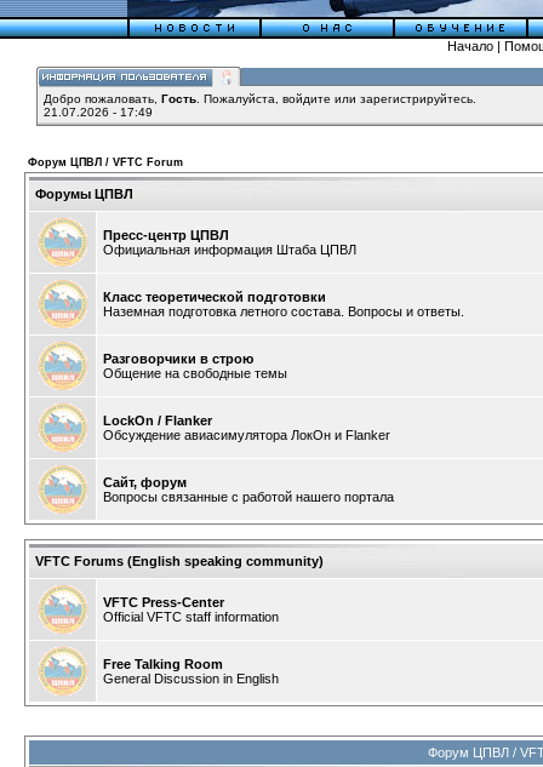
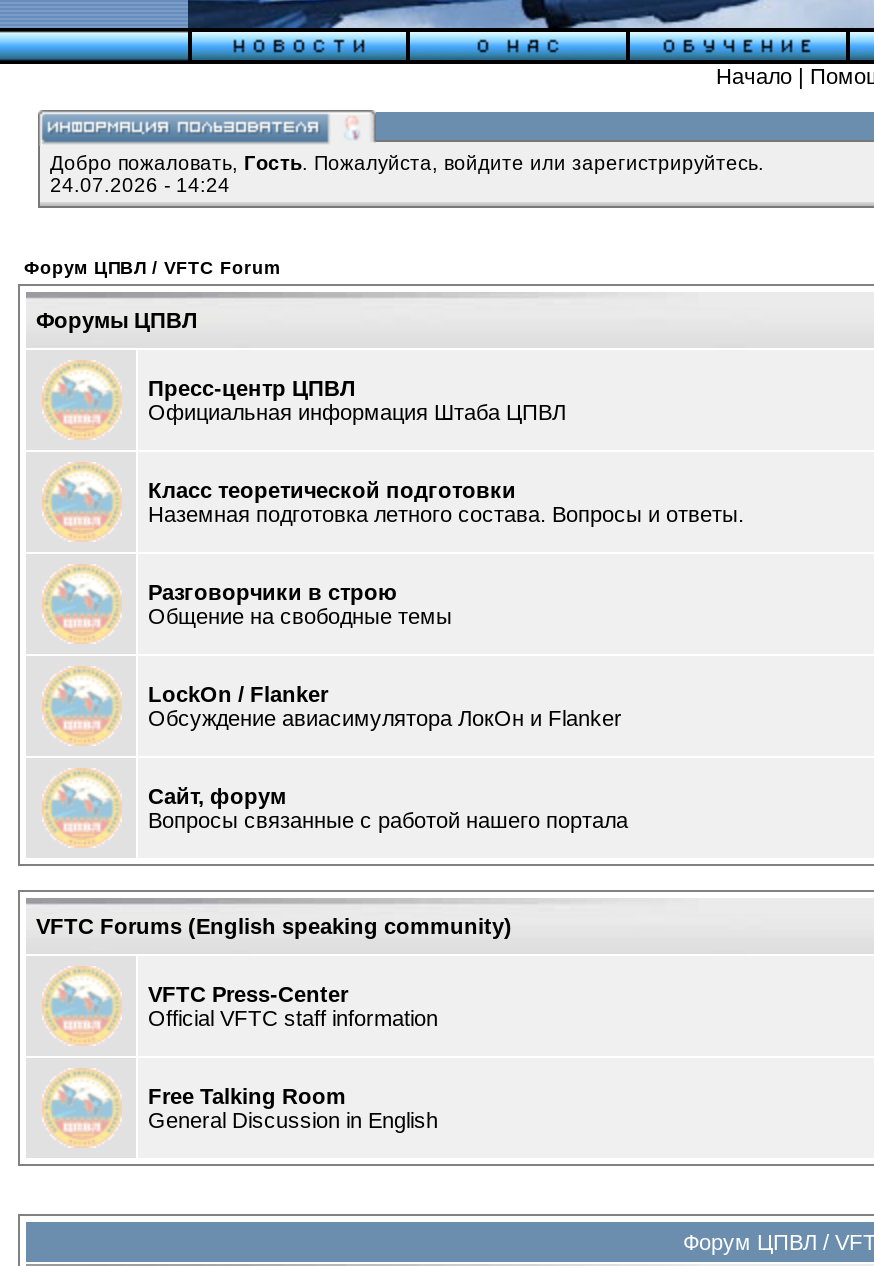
[44,105,153,119] 21.07.2026 - 17:49 -> [50,174,230,196] 24.07.2026 - 14:24

